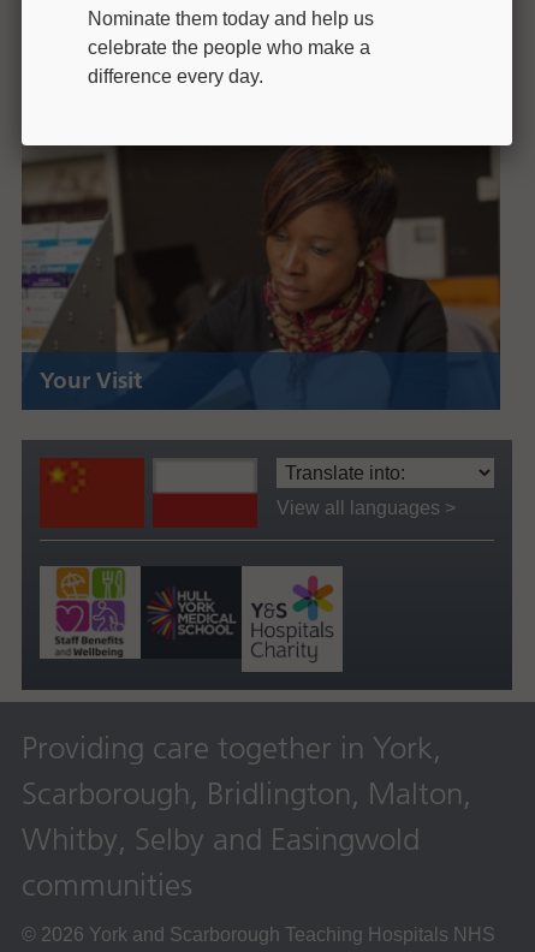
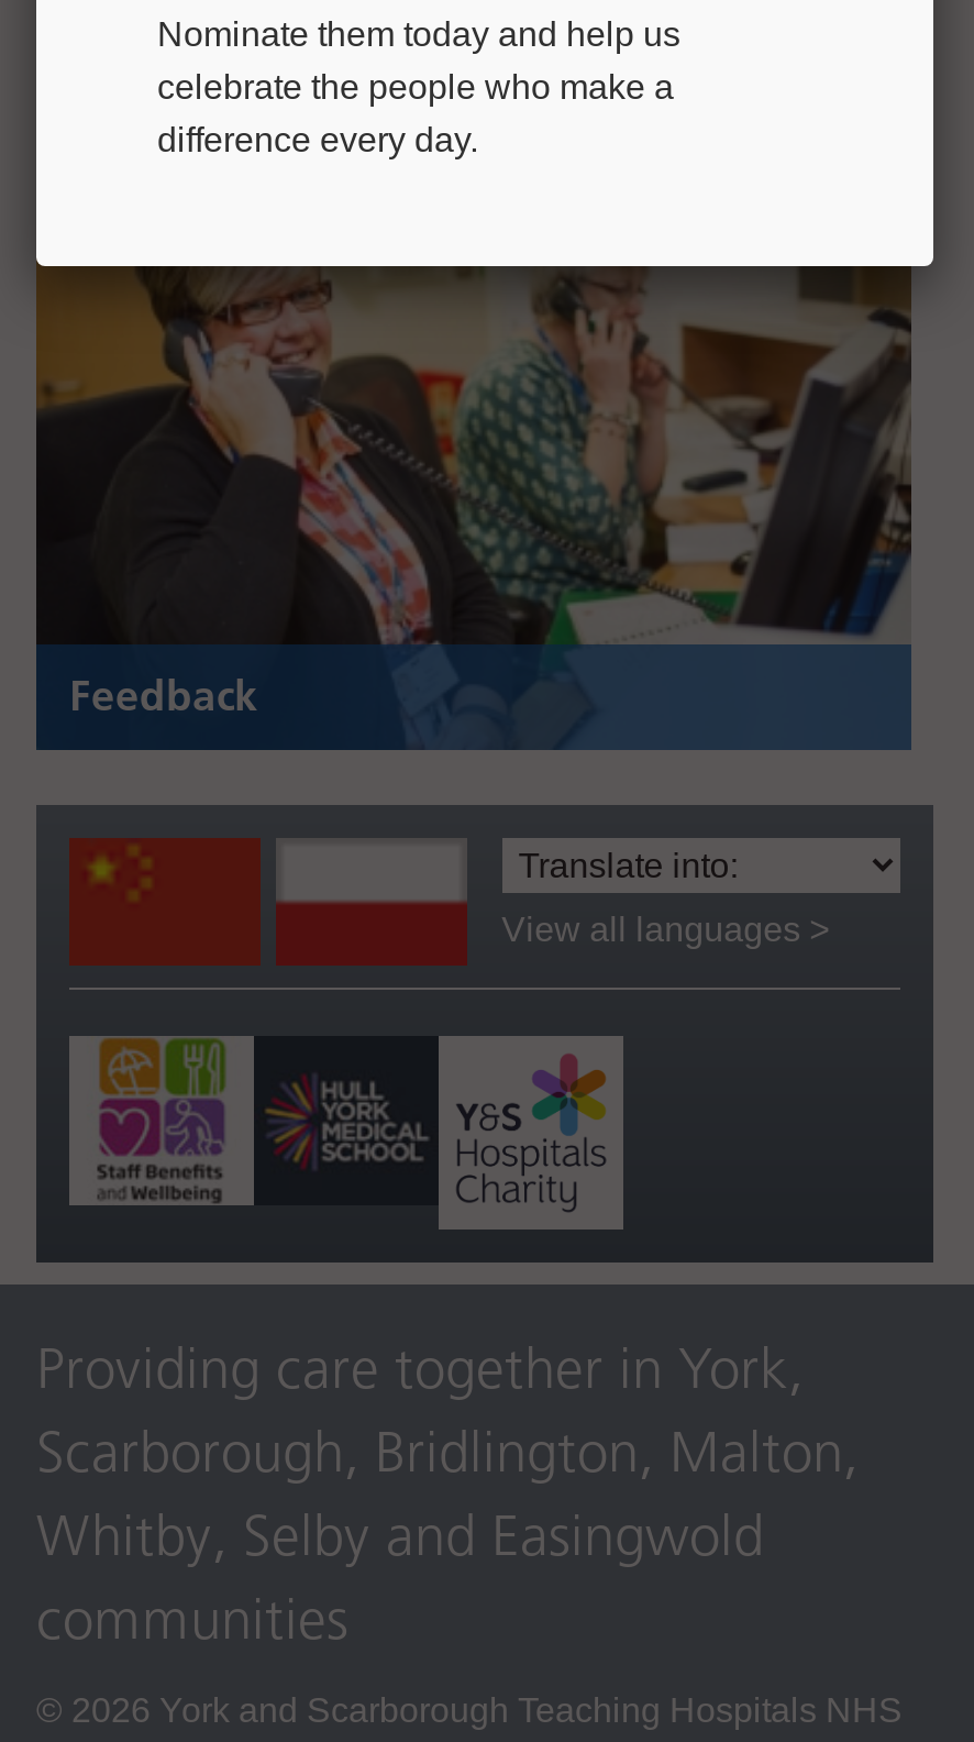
[23,147,500,394] [image] | Your Visit -> [36,266,911,722] [image] | Feedback

